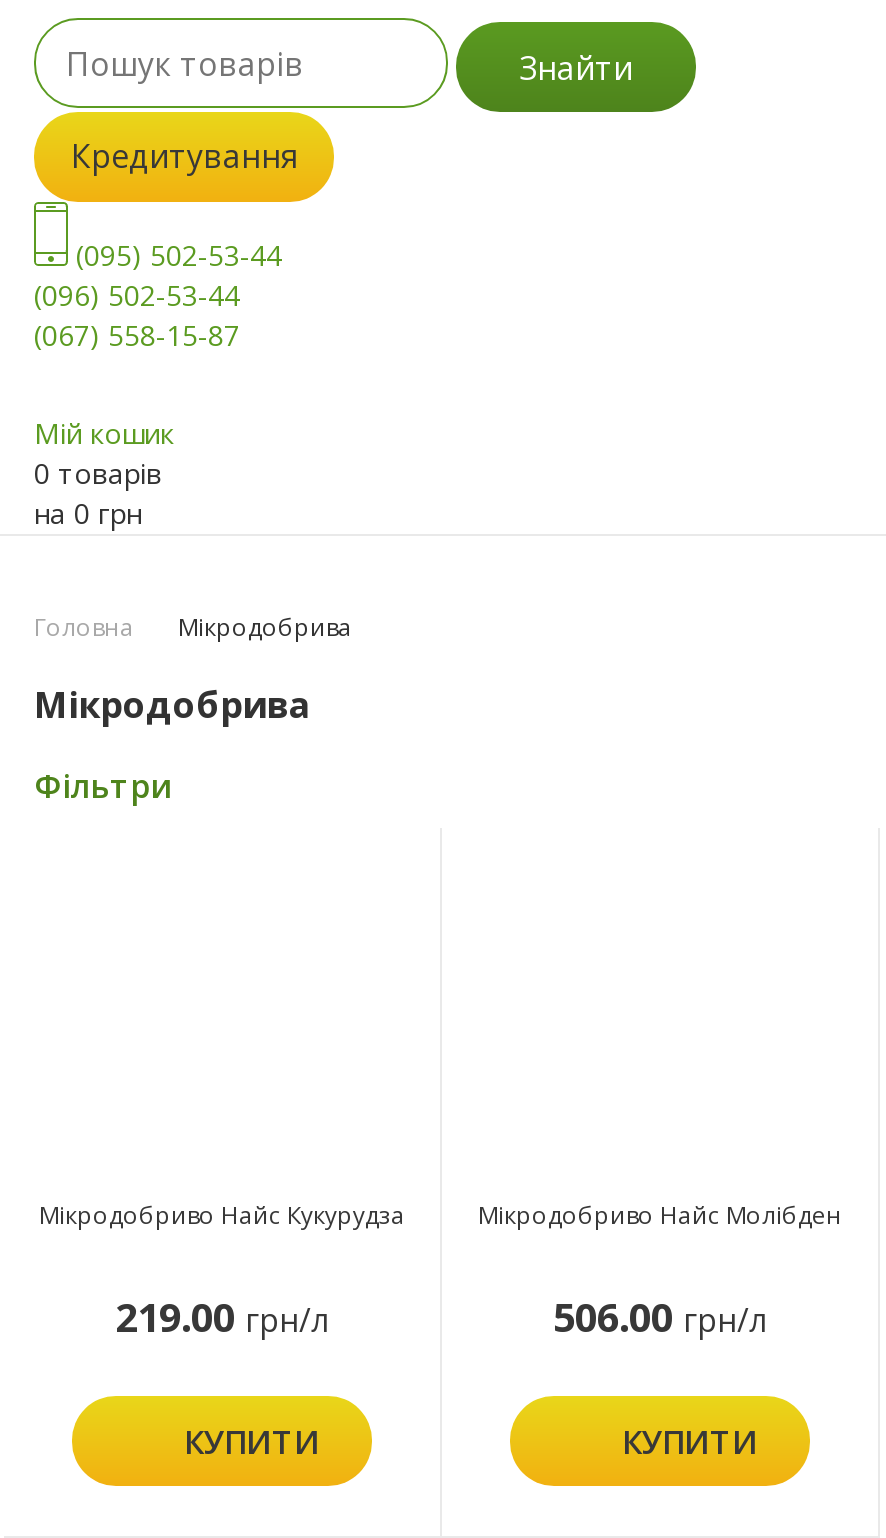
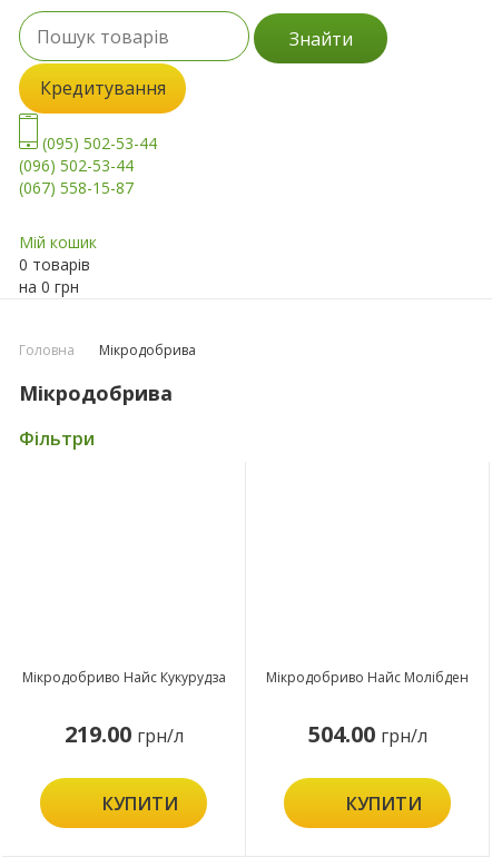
[553,1291,767,1345] 506.00 грн/л -> [308,719,427,749] 504.00 грн/л

